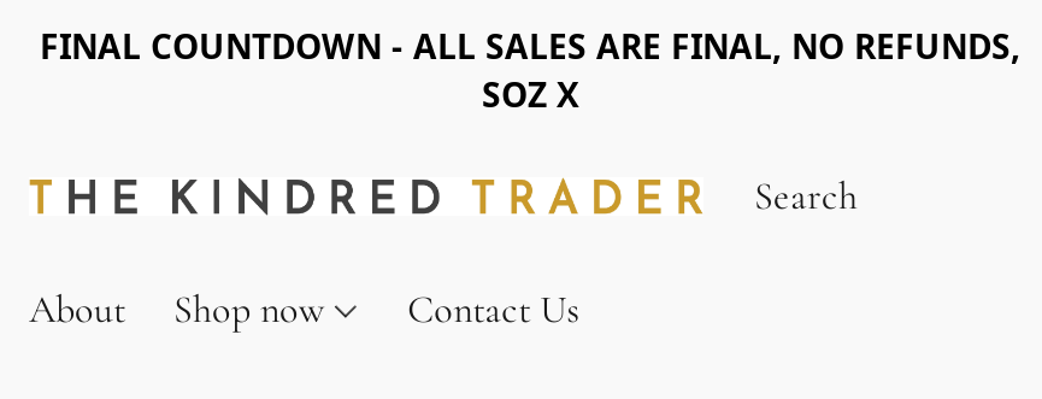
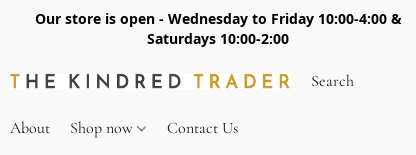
[40,23,1020,117] FINAL COUNTDOWN - ALL SALES ARE FINAL, NO REFUNDS, | SOZ X -> [34,9,401,48] Our store is open - Wednesday to Friday 10:00-4:00 & | Saturdays 10:00-2:00

